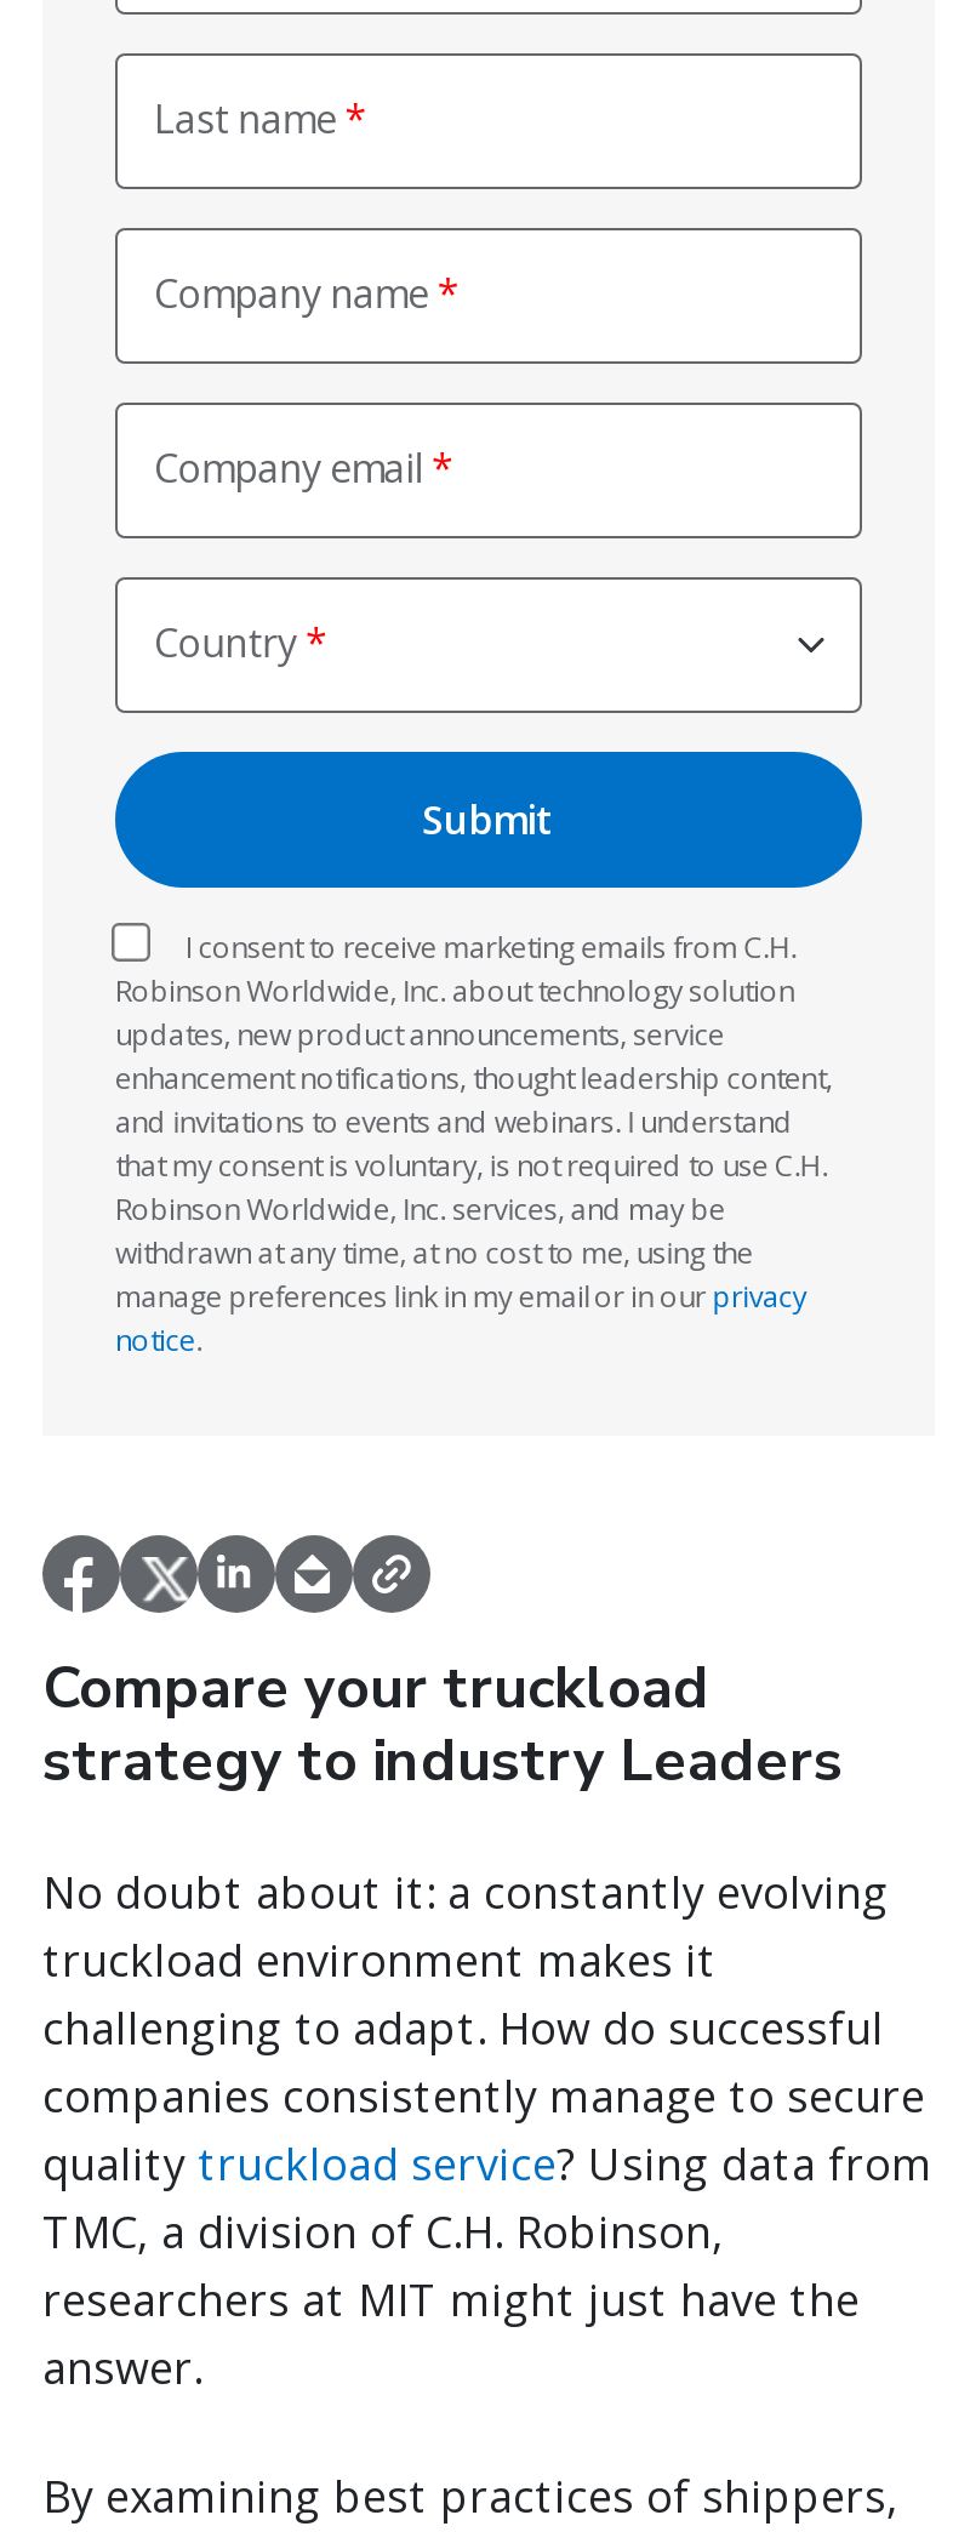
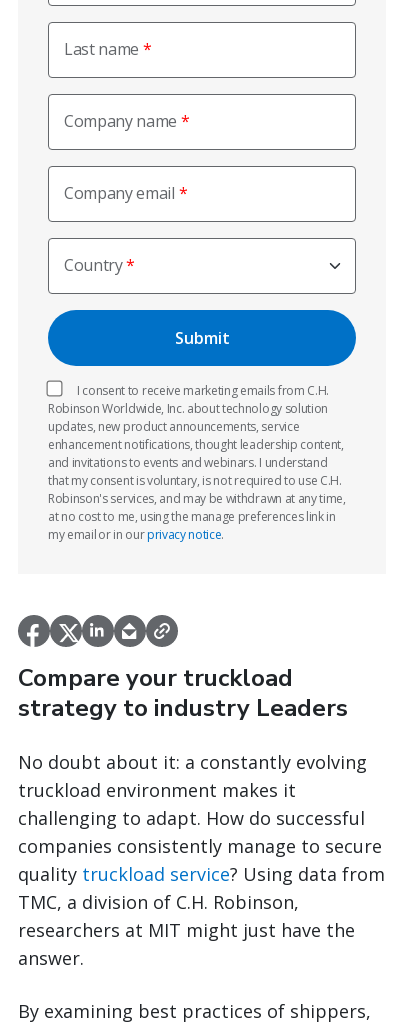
[115,1188,806,1361] Robinson Worldwide, Inc. services, and may be | withdrawn at any time, at no cost to me, using the | manage preferences link in my email or in our privacy | notice. -> [48,490,346,543] Robinson's services, and may be withdrawn at any time, | at no cost to me, using the manage preferences link in | my email or in our privacy notice.

